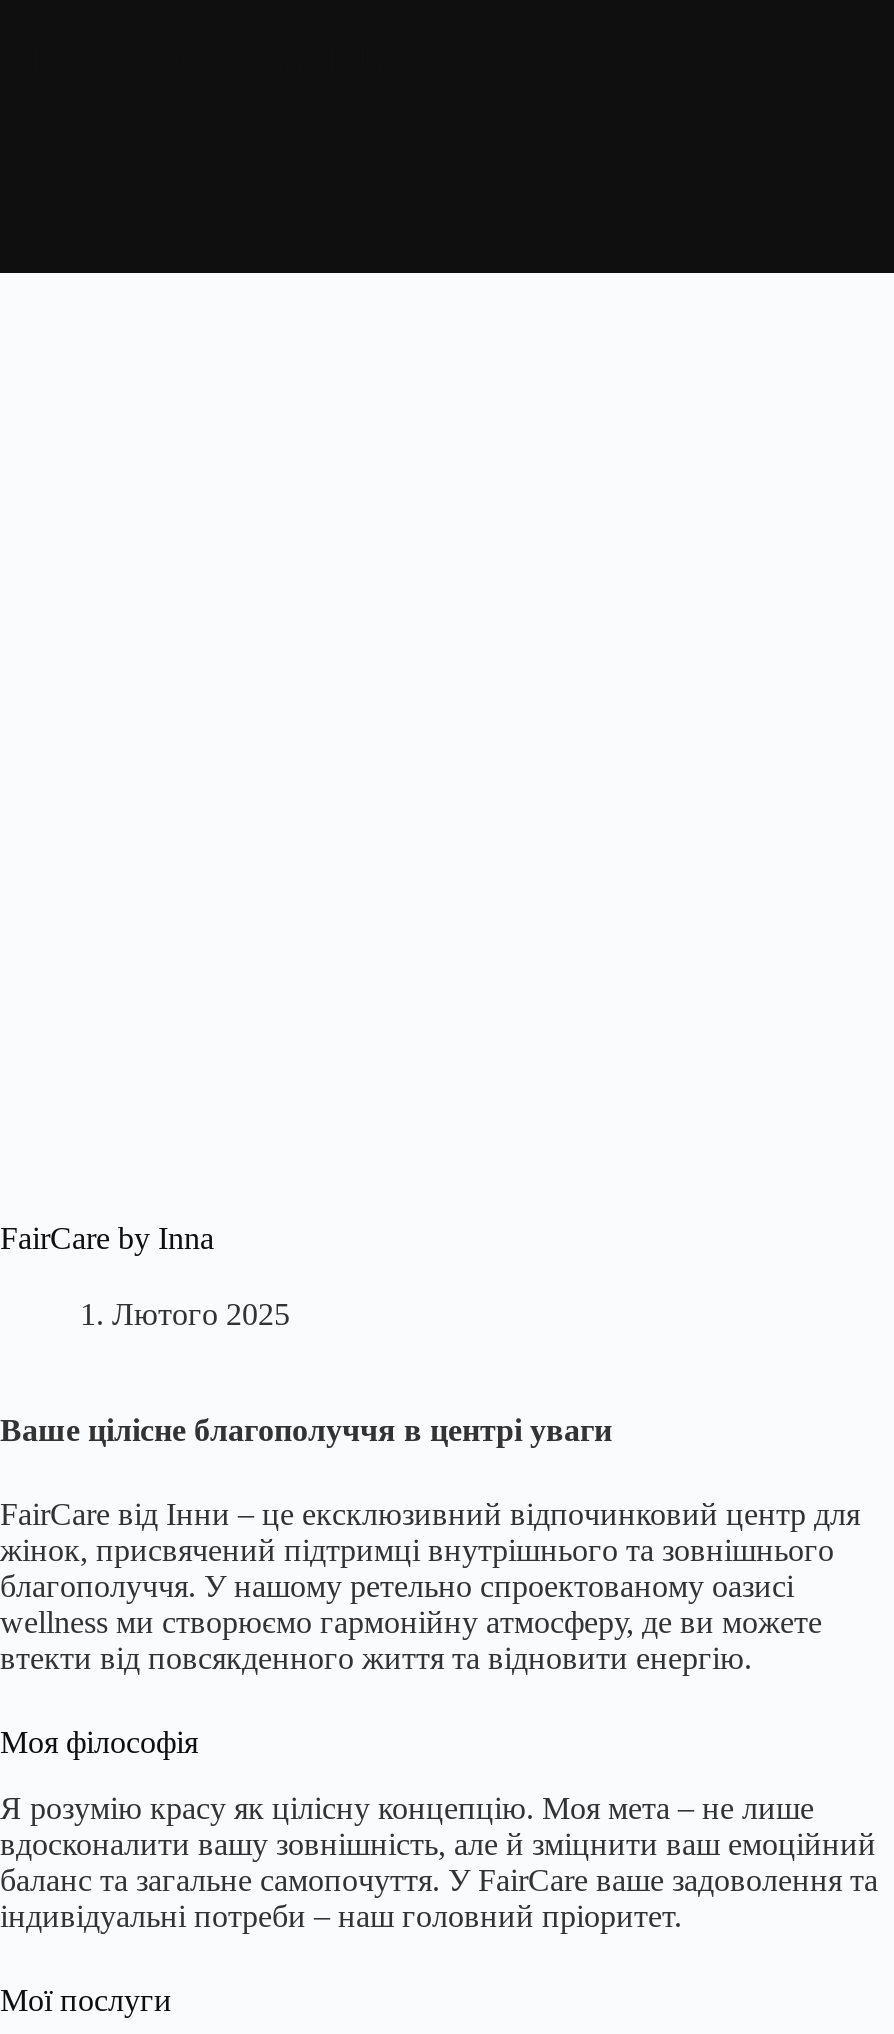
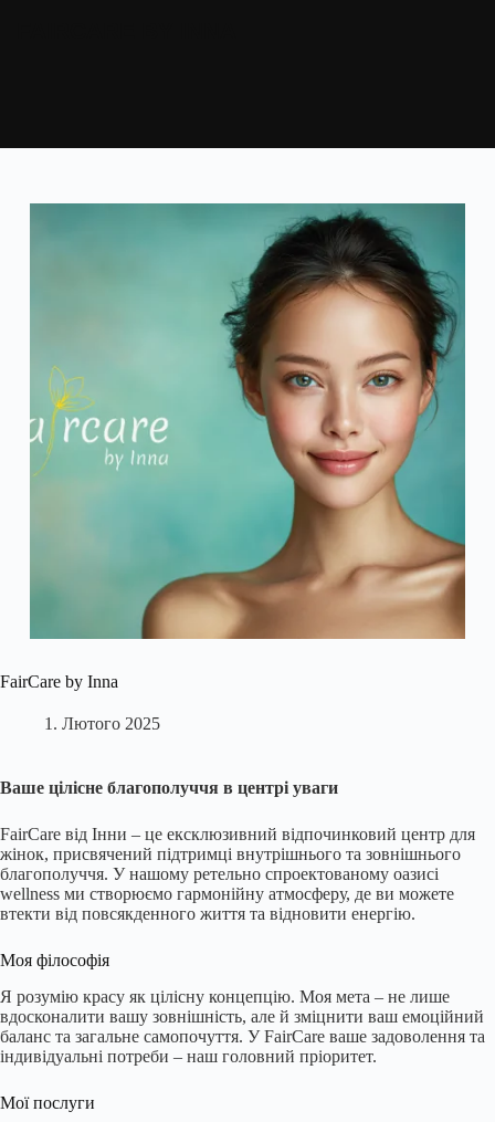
none -> [29,202,466,640] [image]

